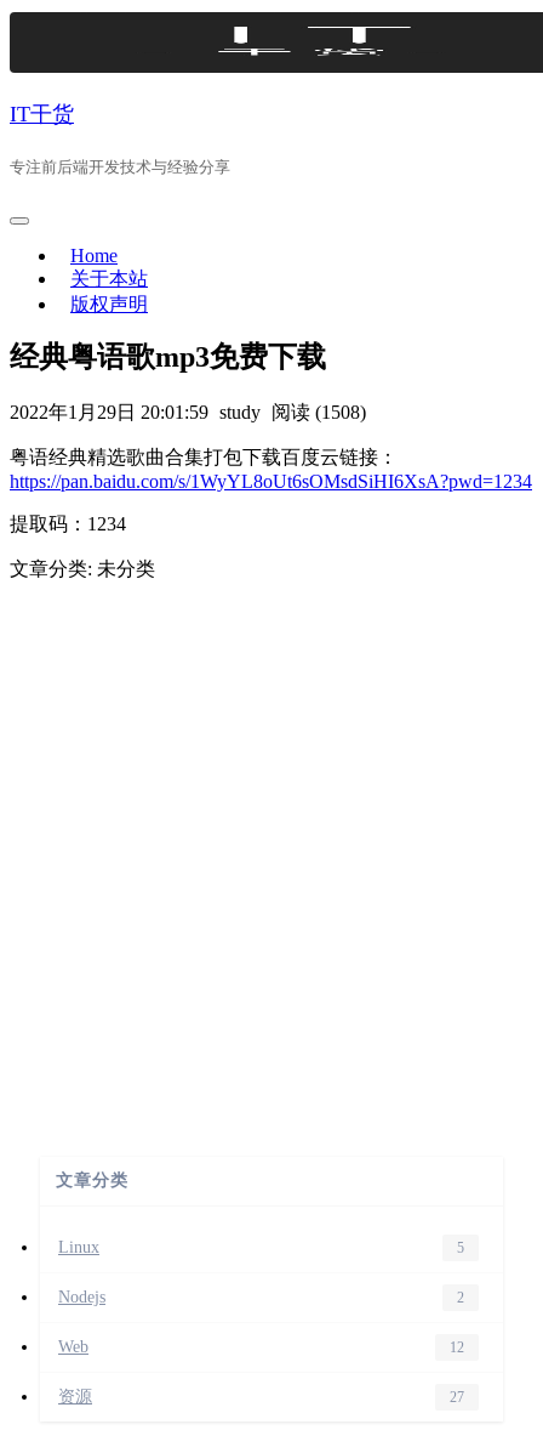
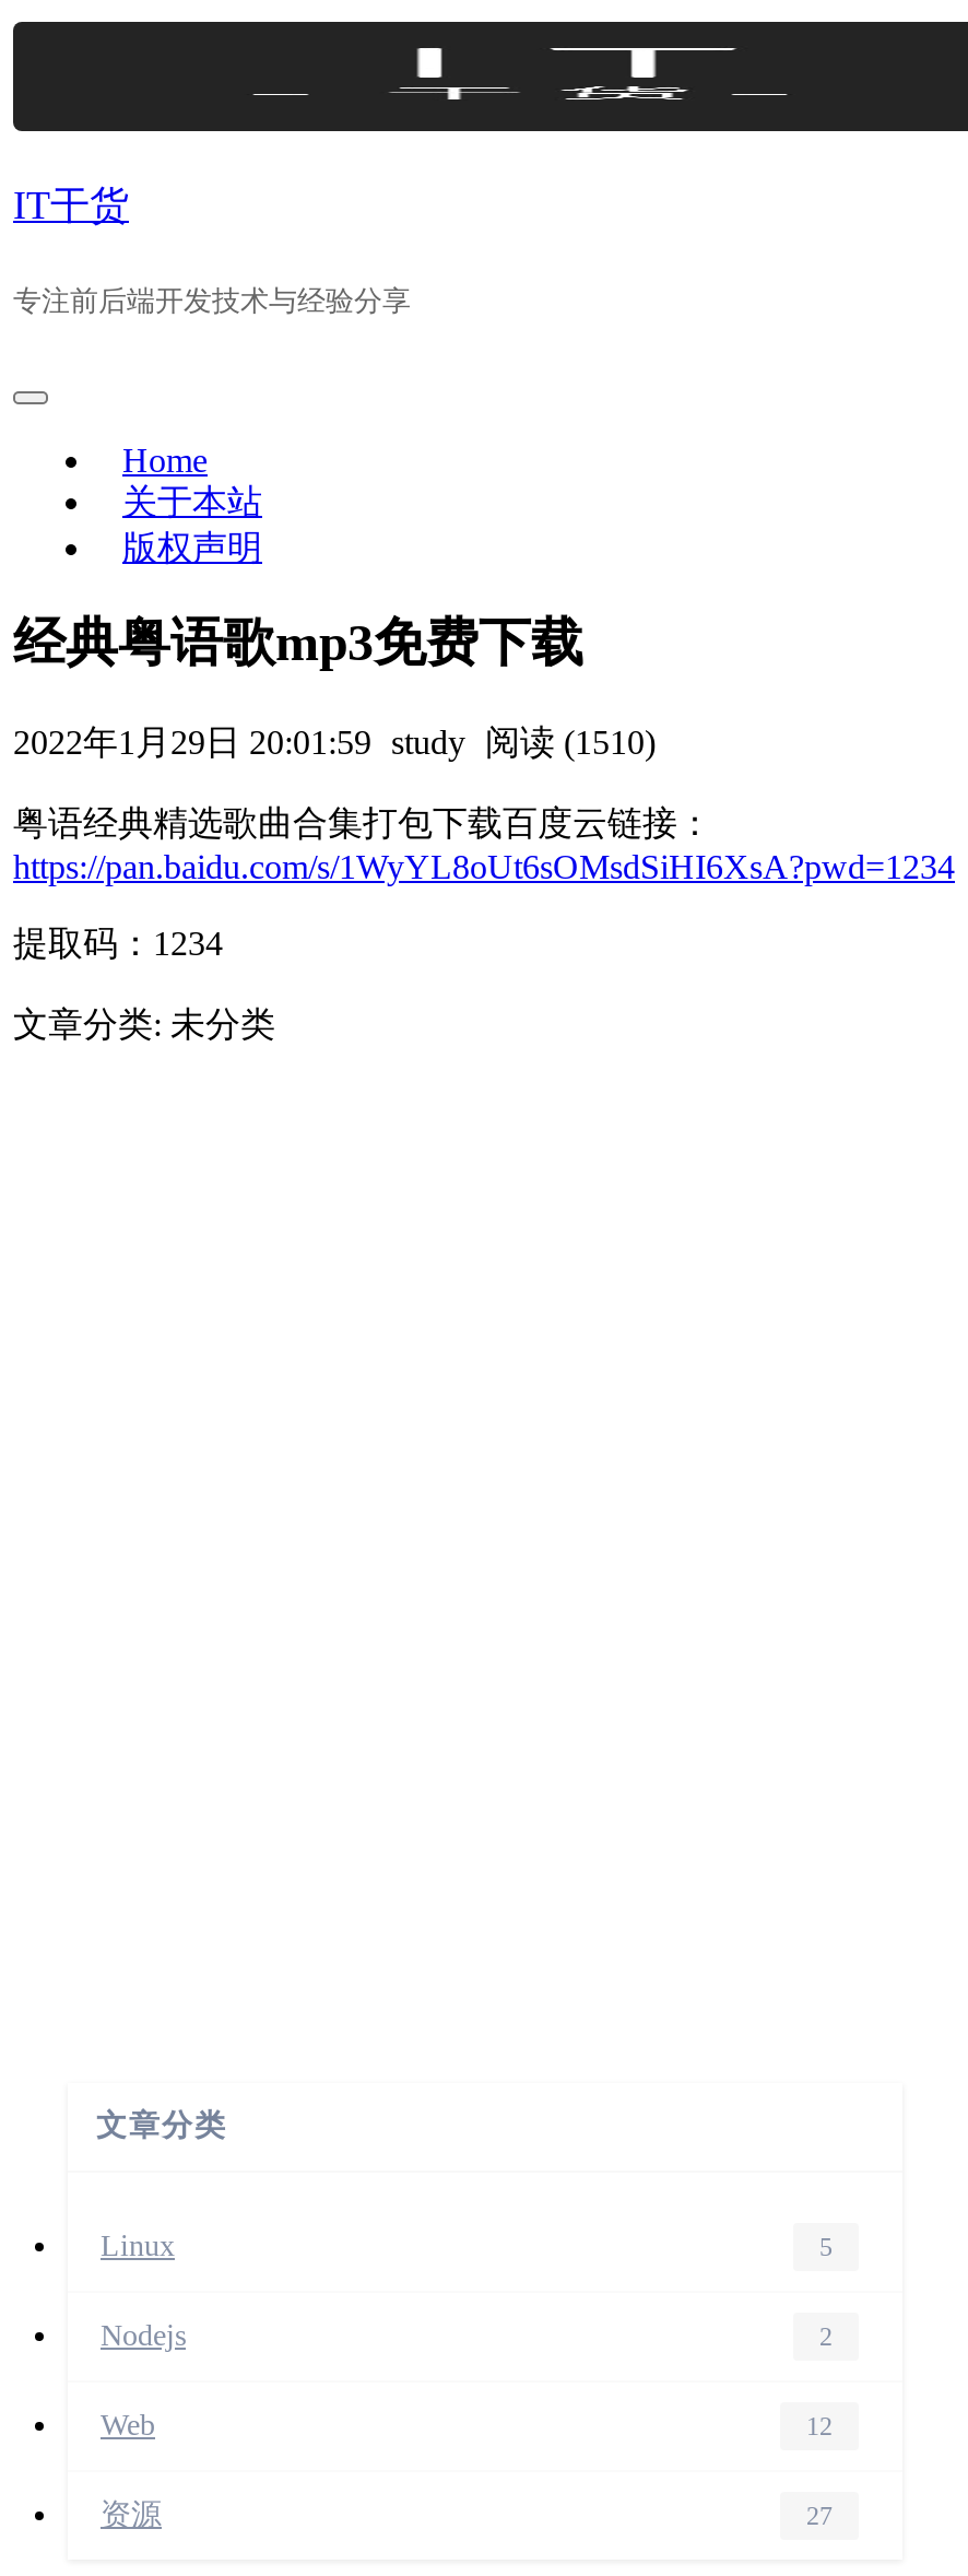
[10,402,366,422] 2022年1月29日 20:01:59 study 阅读 (1508) -> [13,723,656,760] 2022年1月29日 20:01:59 study 阅读 (1510)

